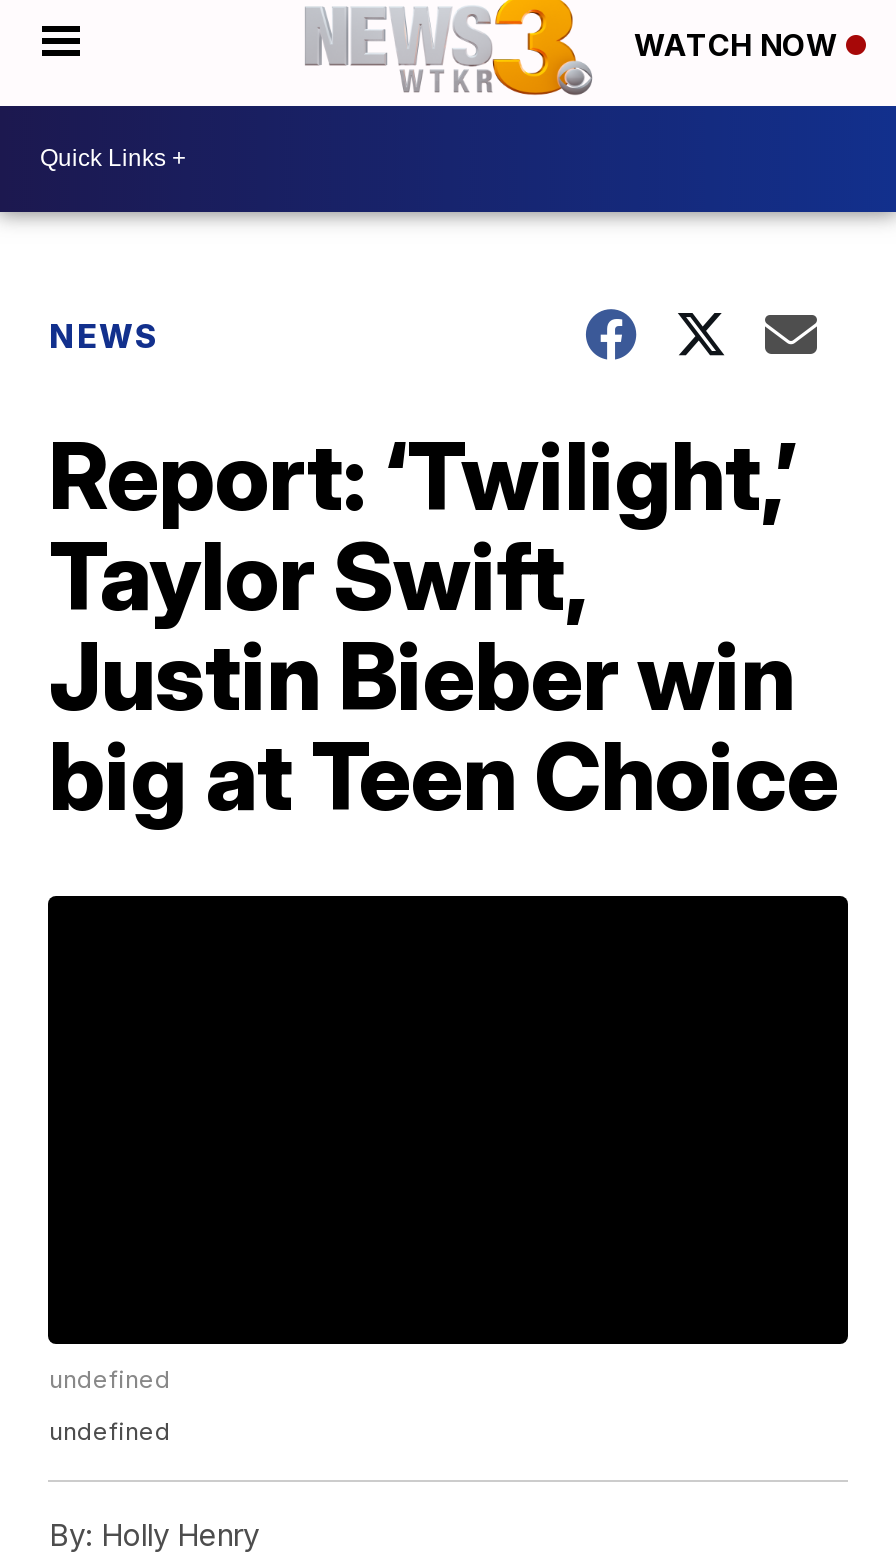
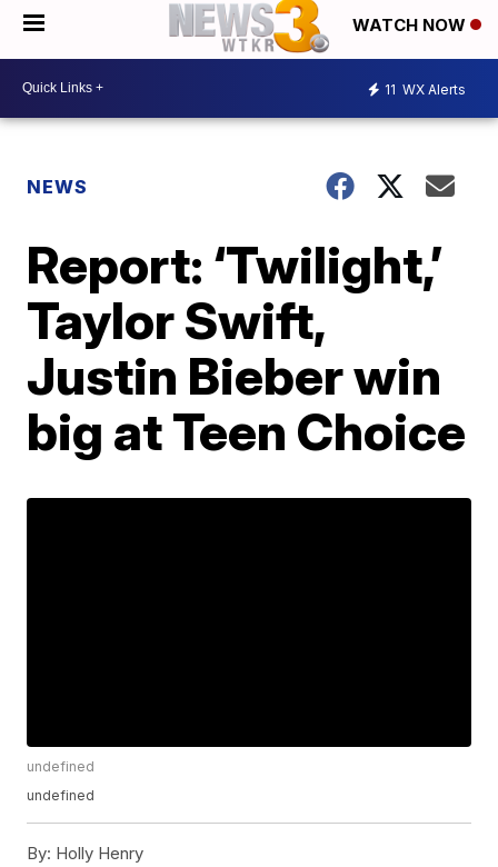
none -> [385,81,466,98] 11 WX Alerts

